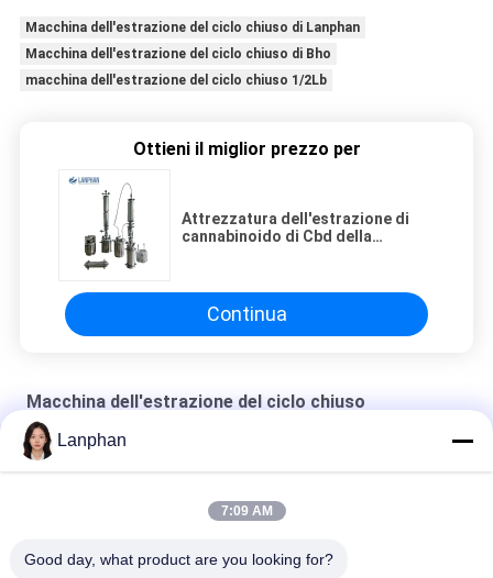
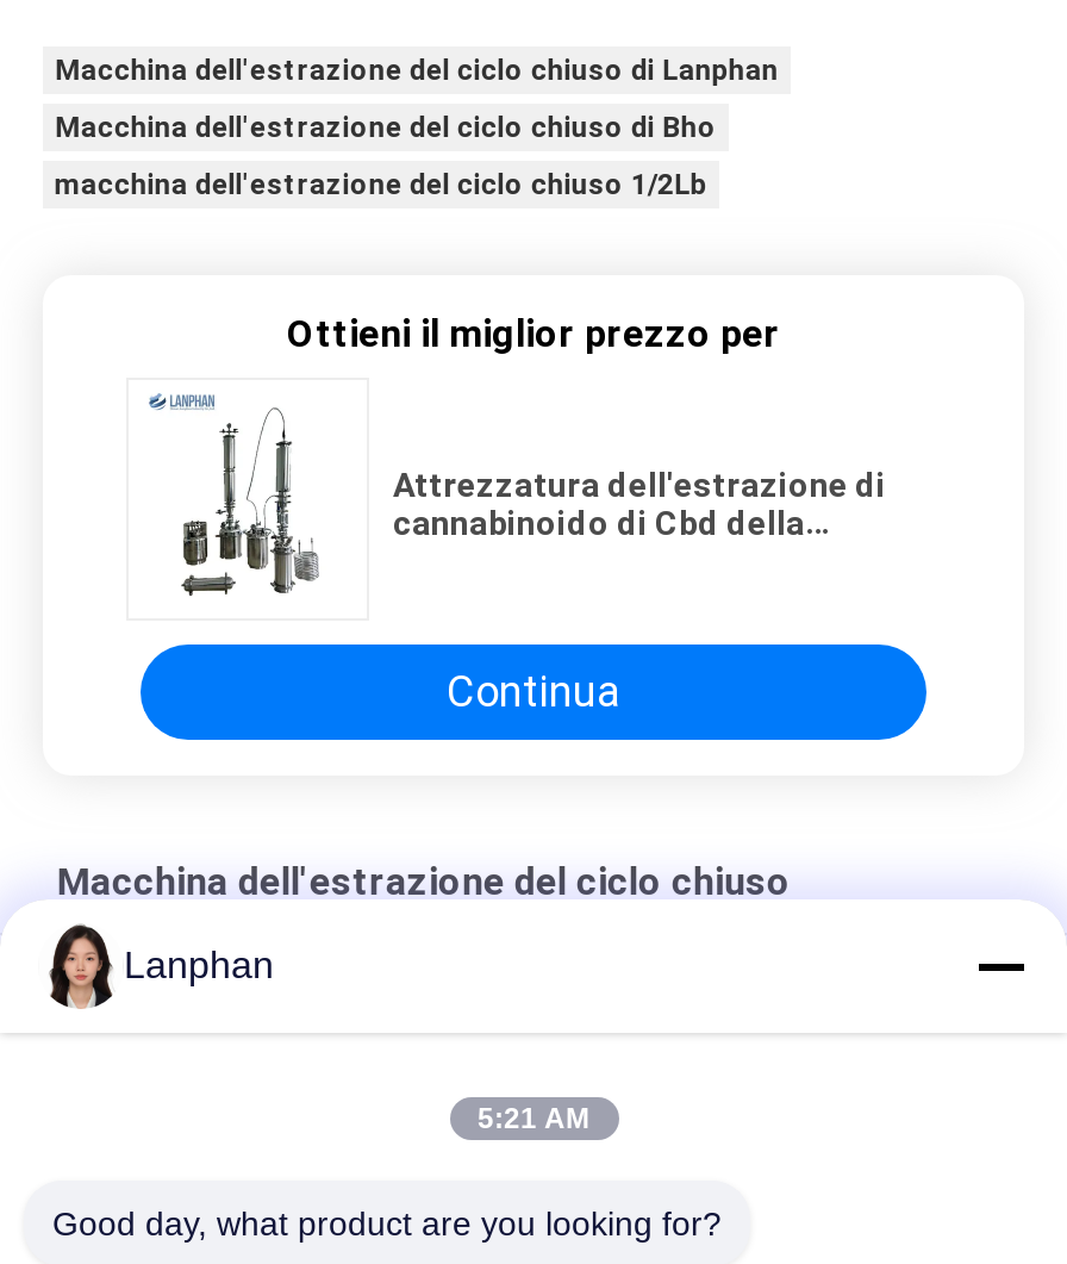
[221,503,272,519] 7:09 AM -> [478,1102,589,1135] 5:21 AM

